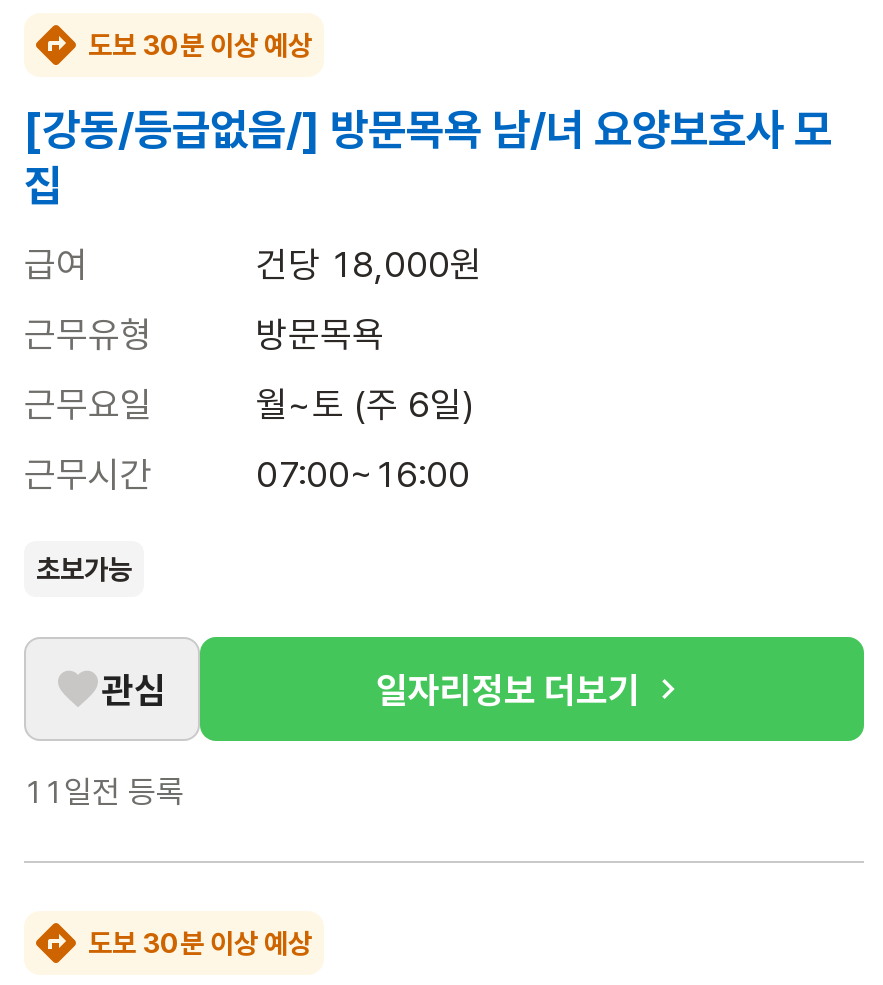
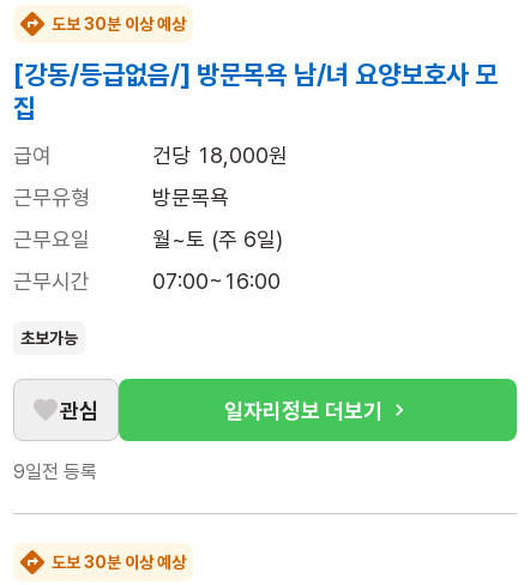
[24,773,184,811] 11일전 등록 -> [13,461,97,483] 9일전 등록

